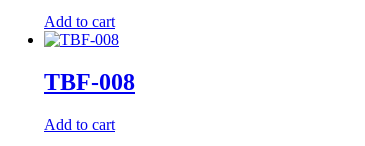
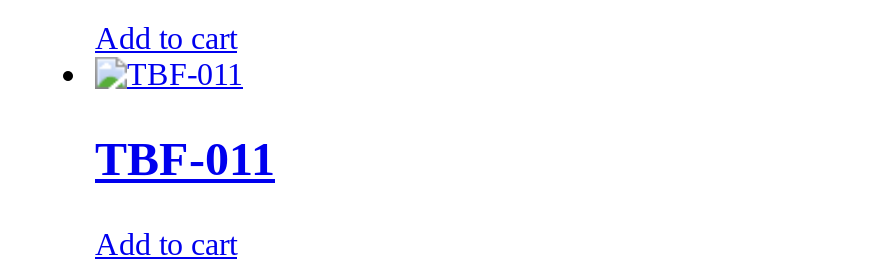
[44,69,135,95] TBF-008 -> [95,133,275,185] TBF-011

